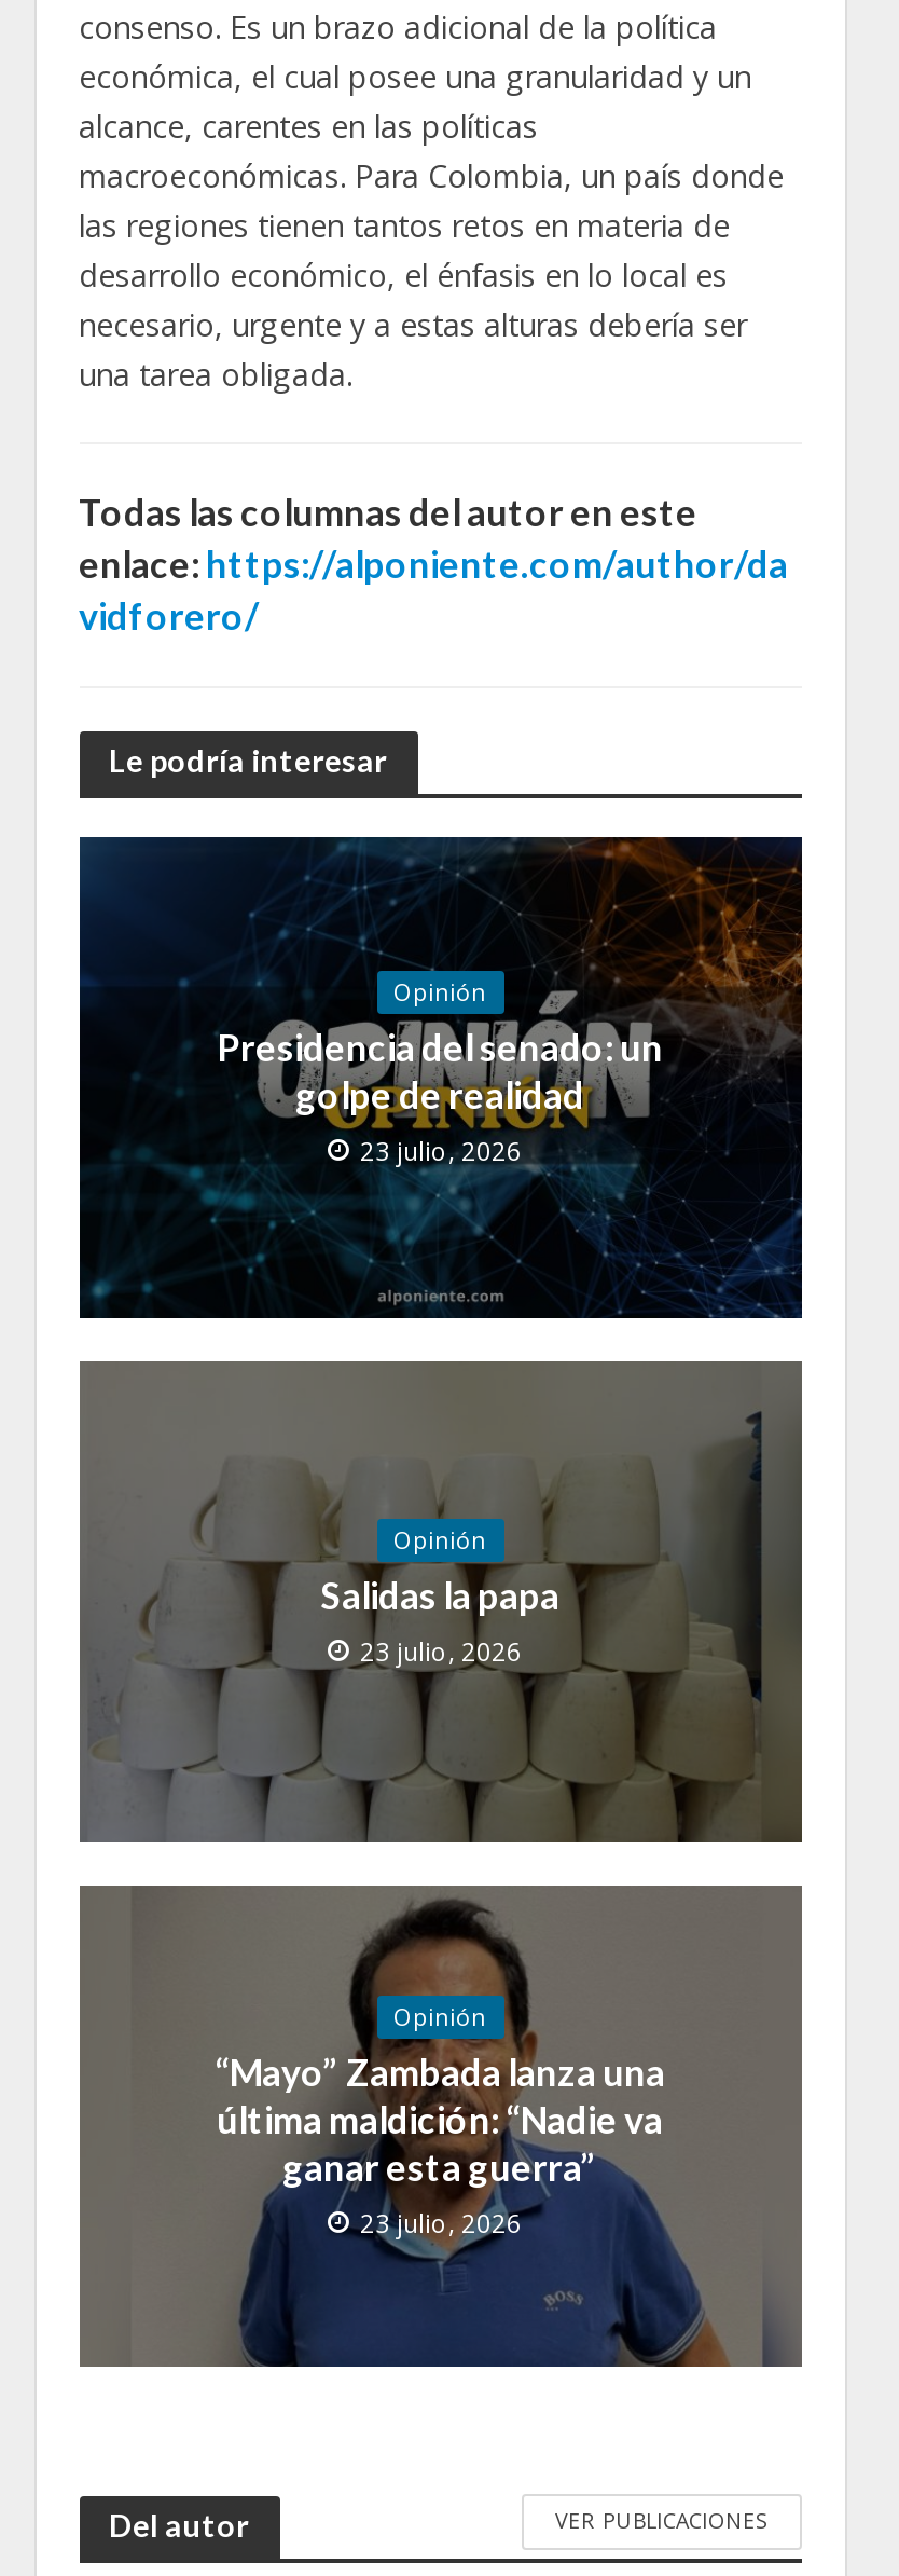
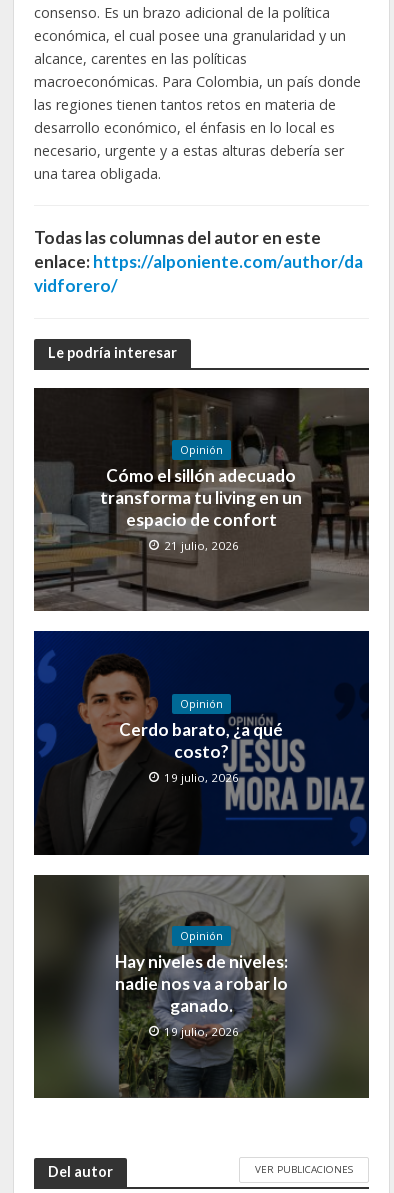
[80,837,804,1340] [image] | Presidencia del senado: un | golpe de realidad | 23 julio, 2026 -> [33,388,370,612] [image] | Cómo el sillón adecuado | transforma tu living en un | espacio de confort | 21 julio, 2026
[78,1359,804,1845] [image] | Salidas la papa | 23 julio, 2026 -> [33,621,369,856] [image] | Cerdo barato, ¿a qué | costo? | 19 julio, 2026
[80,1886,802,2367] [image] | “Mayo” Zambada lanza una | última maldición: “Nadie va | ganar esta guerra” | 23 julio, 2026 -> [35,876,368,1098] [image] | Hay niveles de niveles: | nadie nos va a robar lo | ganado. | 19 julio, 2026

